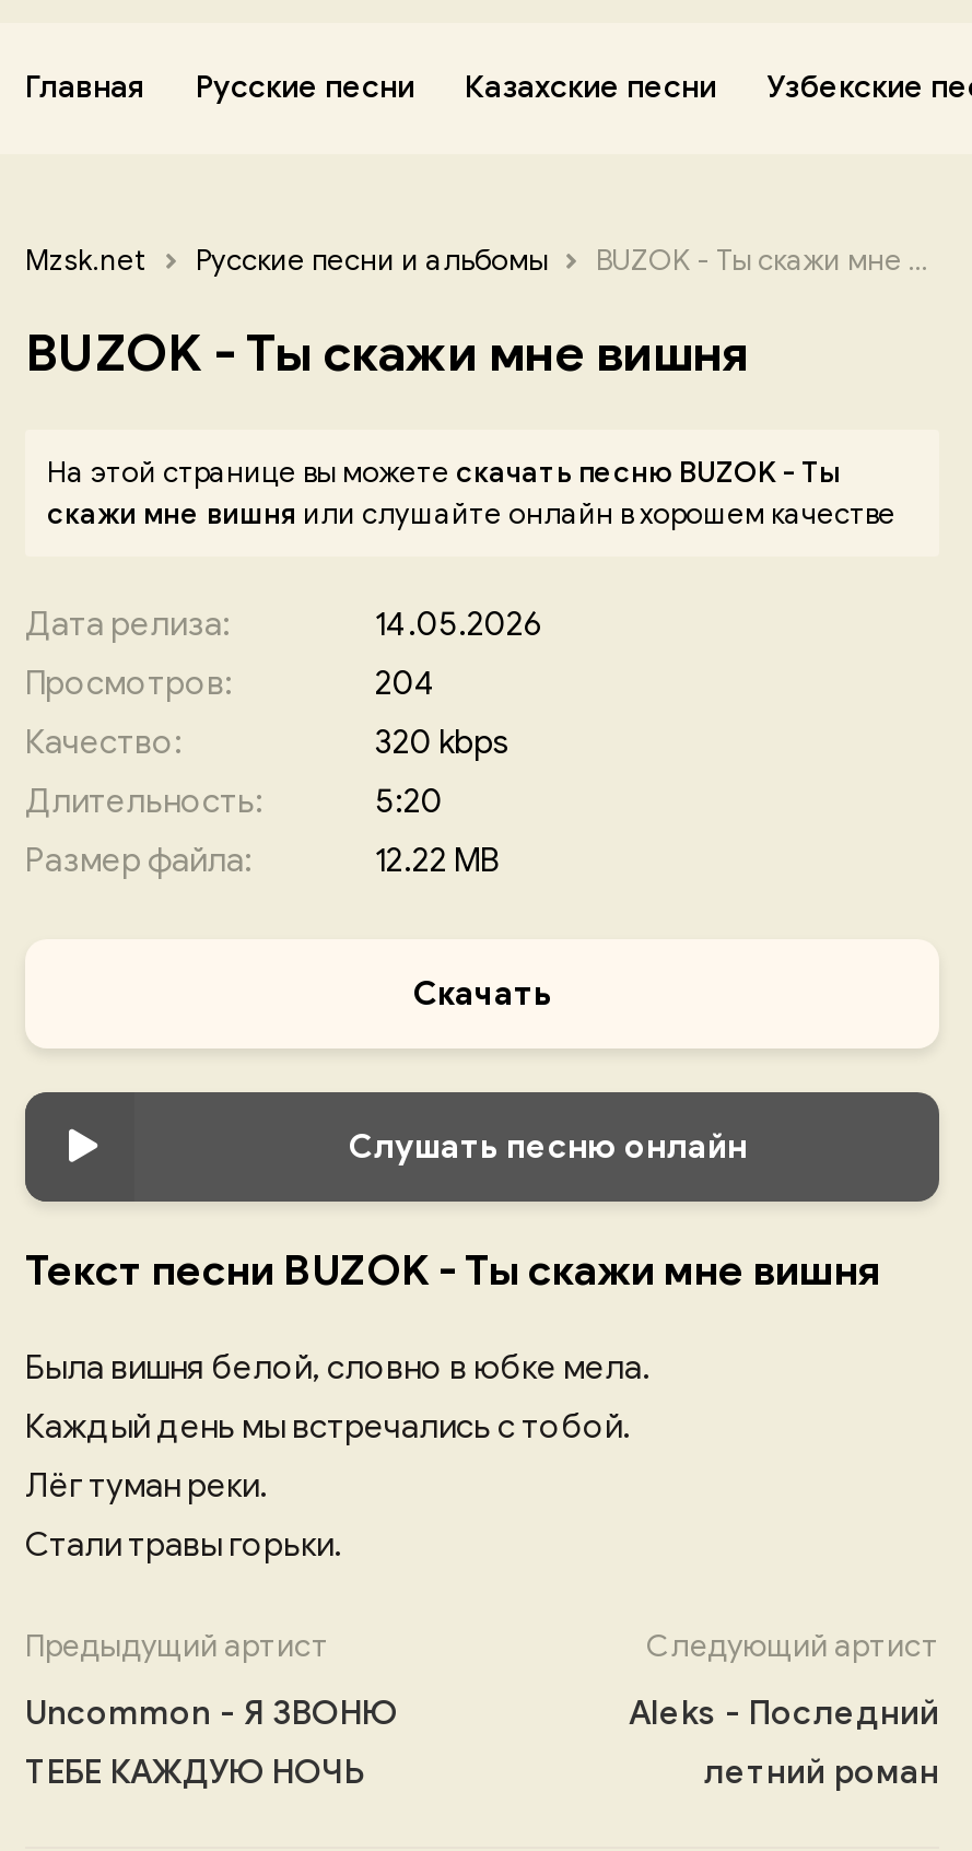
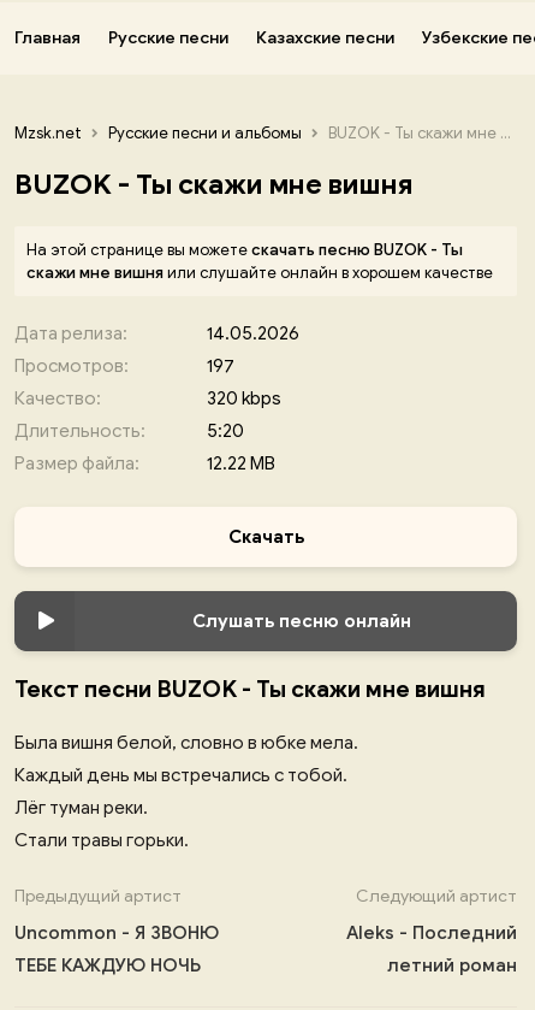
[375,664,436,703] 204 -> [207,355,234,377] 197

